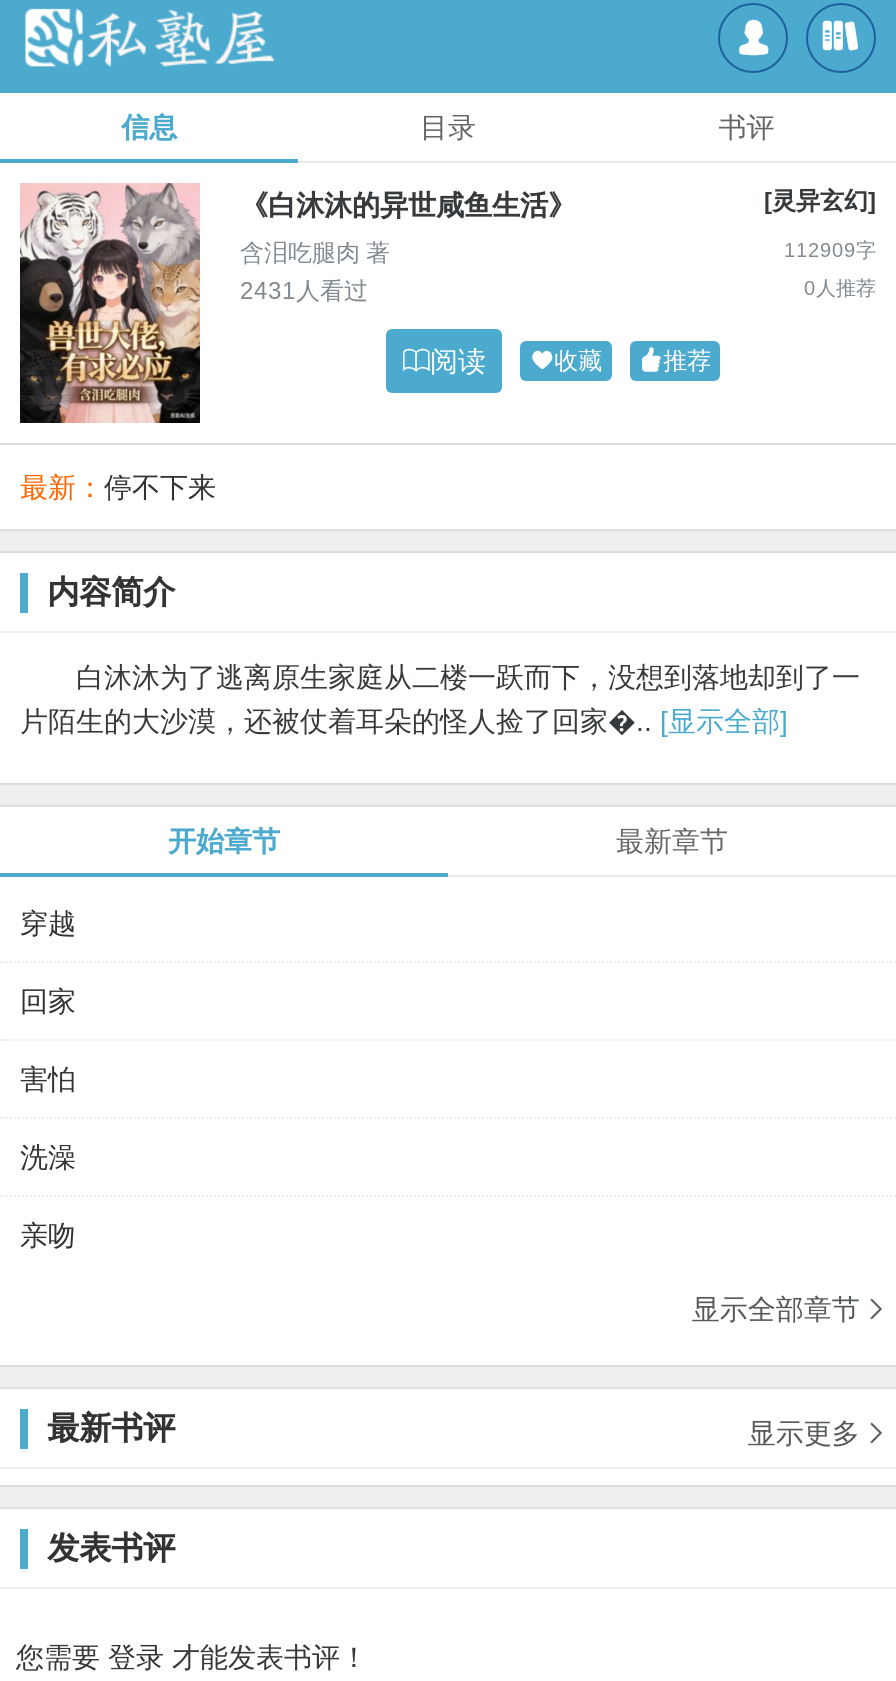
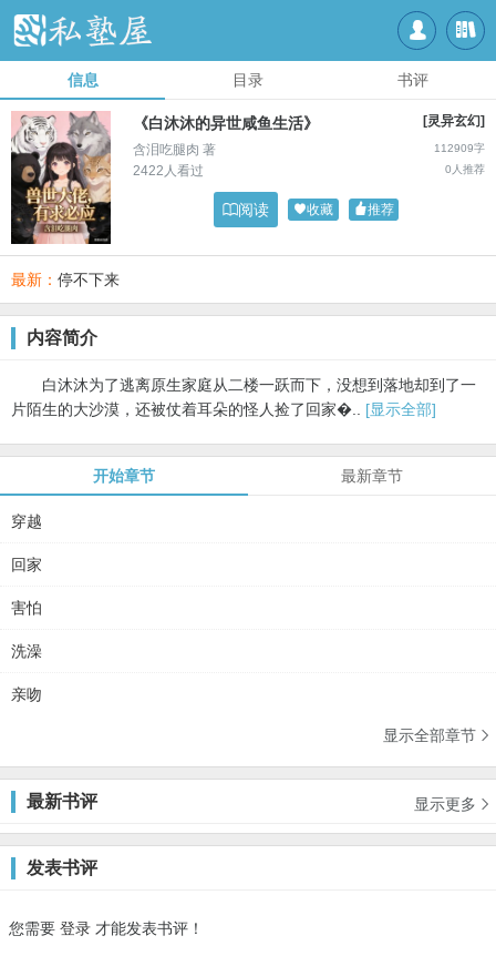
[240,277,368,305] 2431人看过 -> [133,163,204,179] 2422人看过

